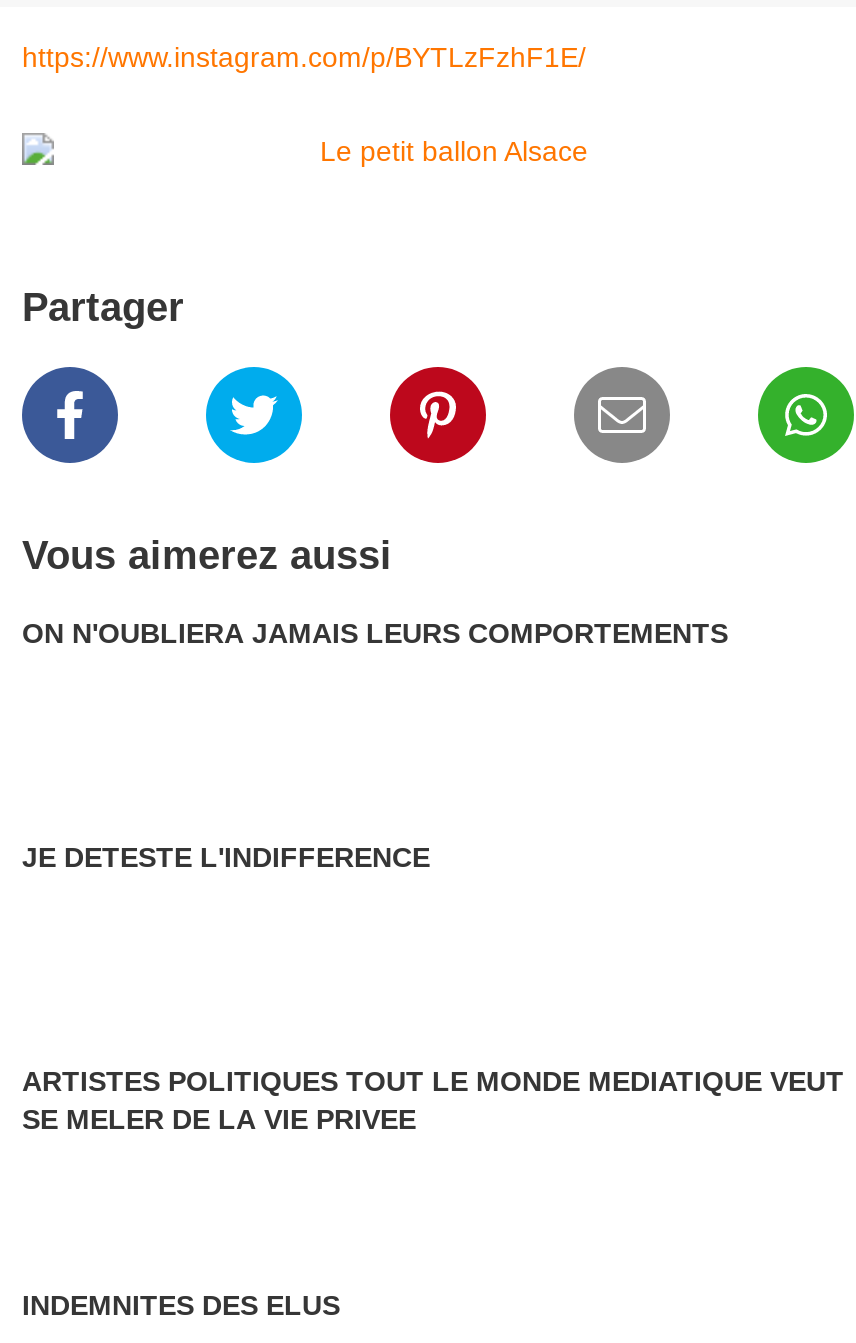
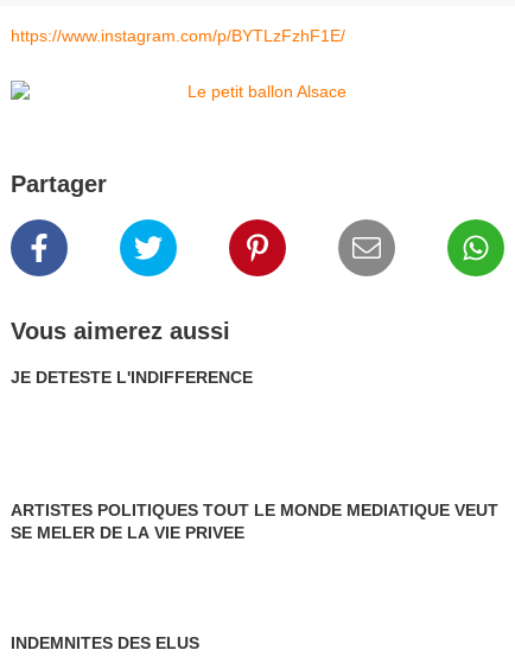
[22,617,728,649] ON N'OUBLIERA JAMAIS LEURS COMPORTEMENTS -> none

